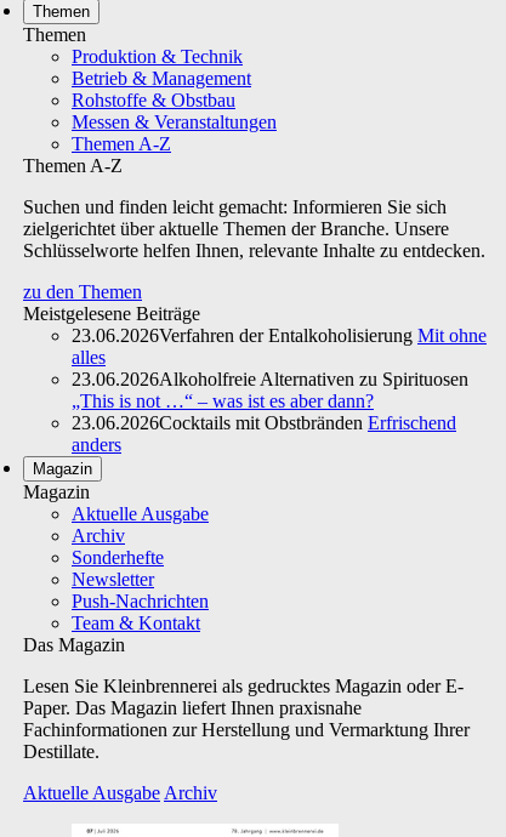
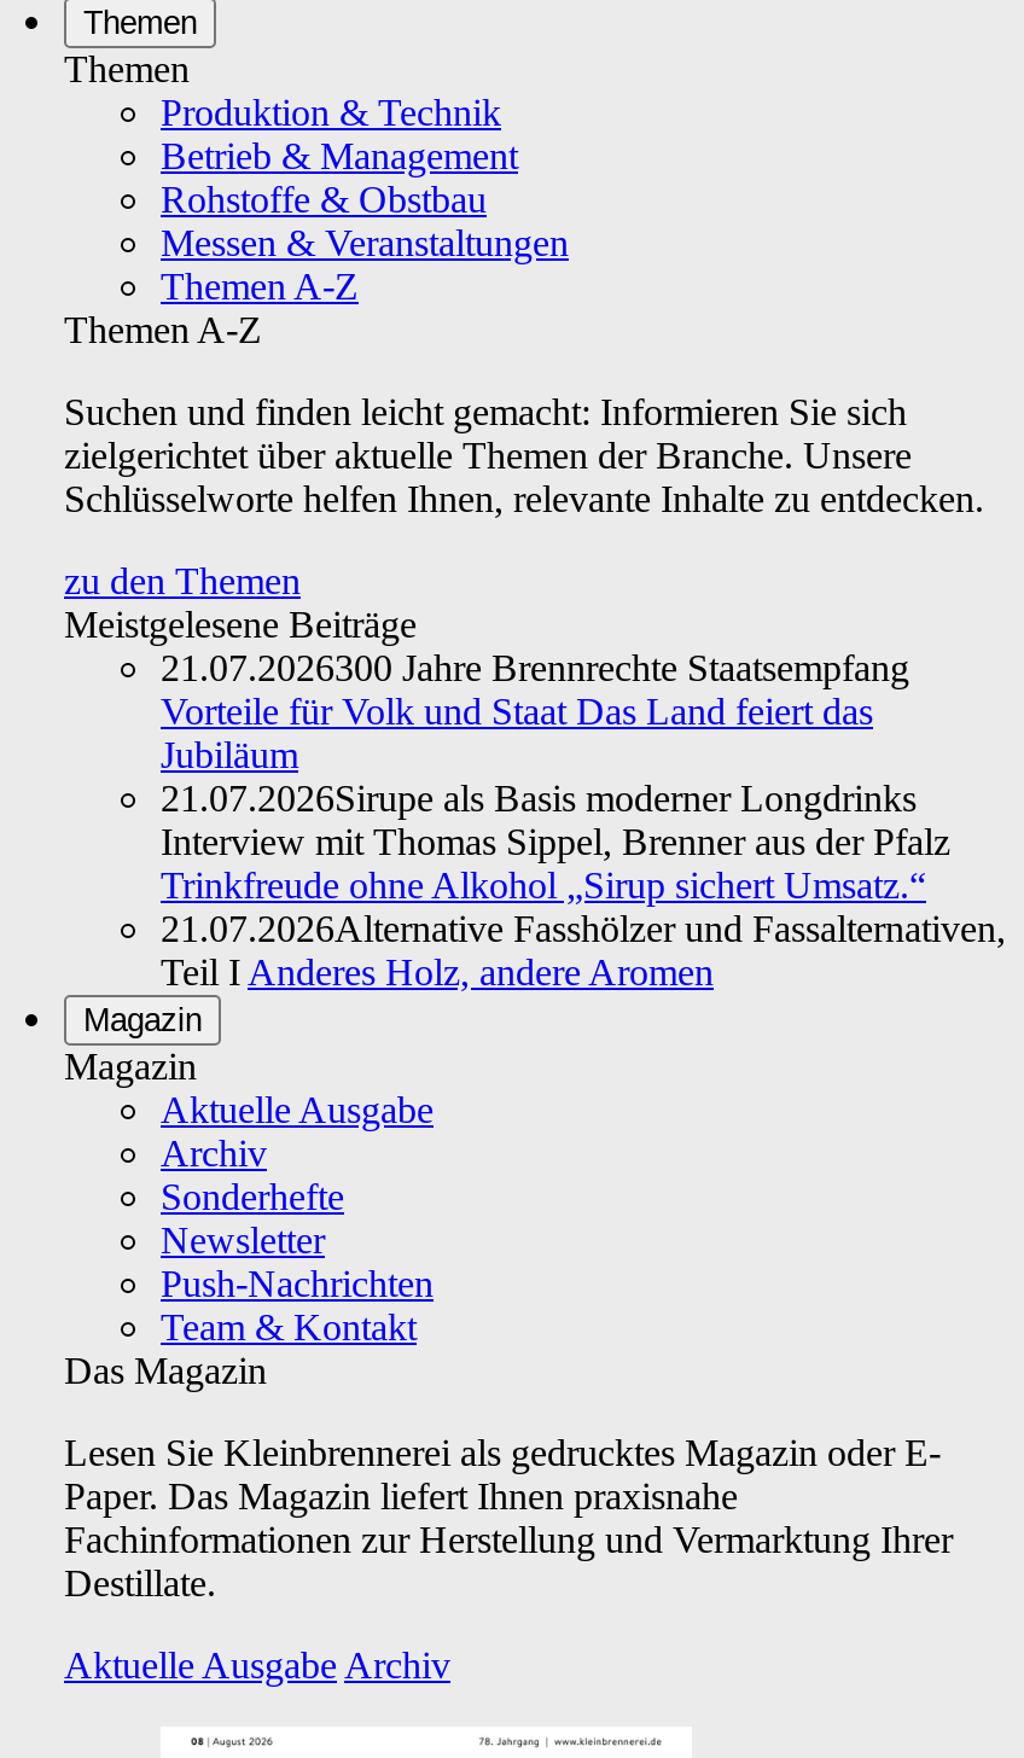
[72,325,487,455] 23.06.2026Verfahren der Entalkoholisierung Mit ohne | alles | 23.06.2026Alkoholfreie Alternativen zu Spirituosen | „This is not …“ – was ist es aber dann? | 23.06.2026Cocktails mit Obstbränden Erfrischend | anders -> [161,647,1006,992] 21.07.2026300 Jahre Brennrechte Staatsempfang | Vorteile für Volk und Staat Das Land feiert das | Jubiläum | 21.07.2026Sirupe als Basis moderner Longdrinks | Interview mit Thomas Sippel, Brenner aus der Pfalz | Trinkfreude ohne Alkohol „Sirup sichert Umsatz.“ | 21.07.2026Alternative Fasshölzer und Fassalternativen, | Teil I Anderes Holz, andere Aromen

